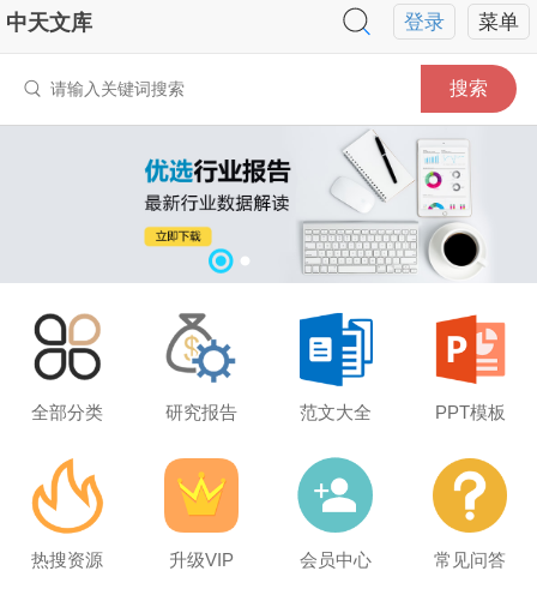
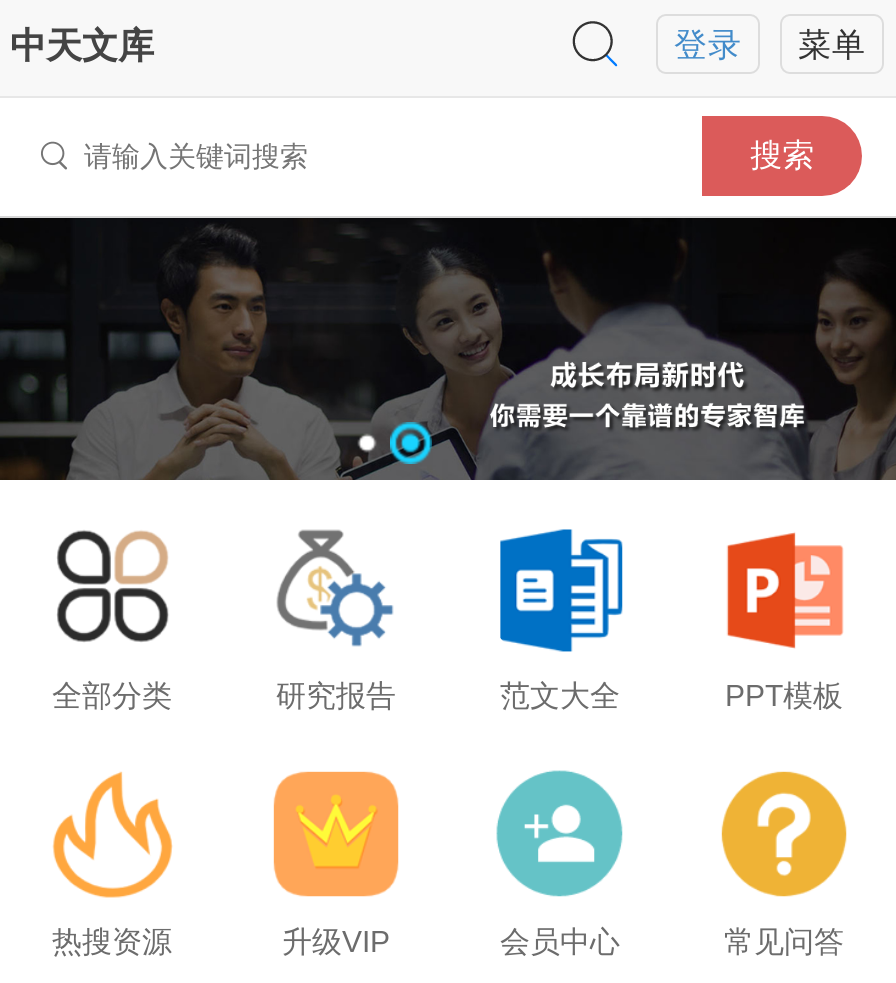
[4,126,533,283] [image] -> [6,216,890,482] [image]

